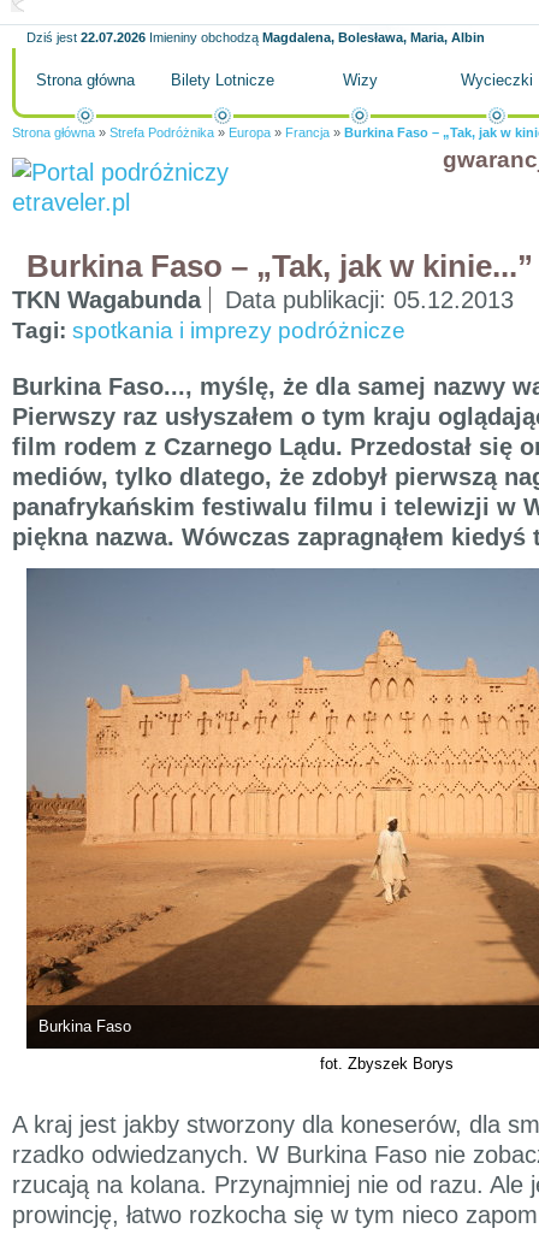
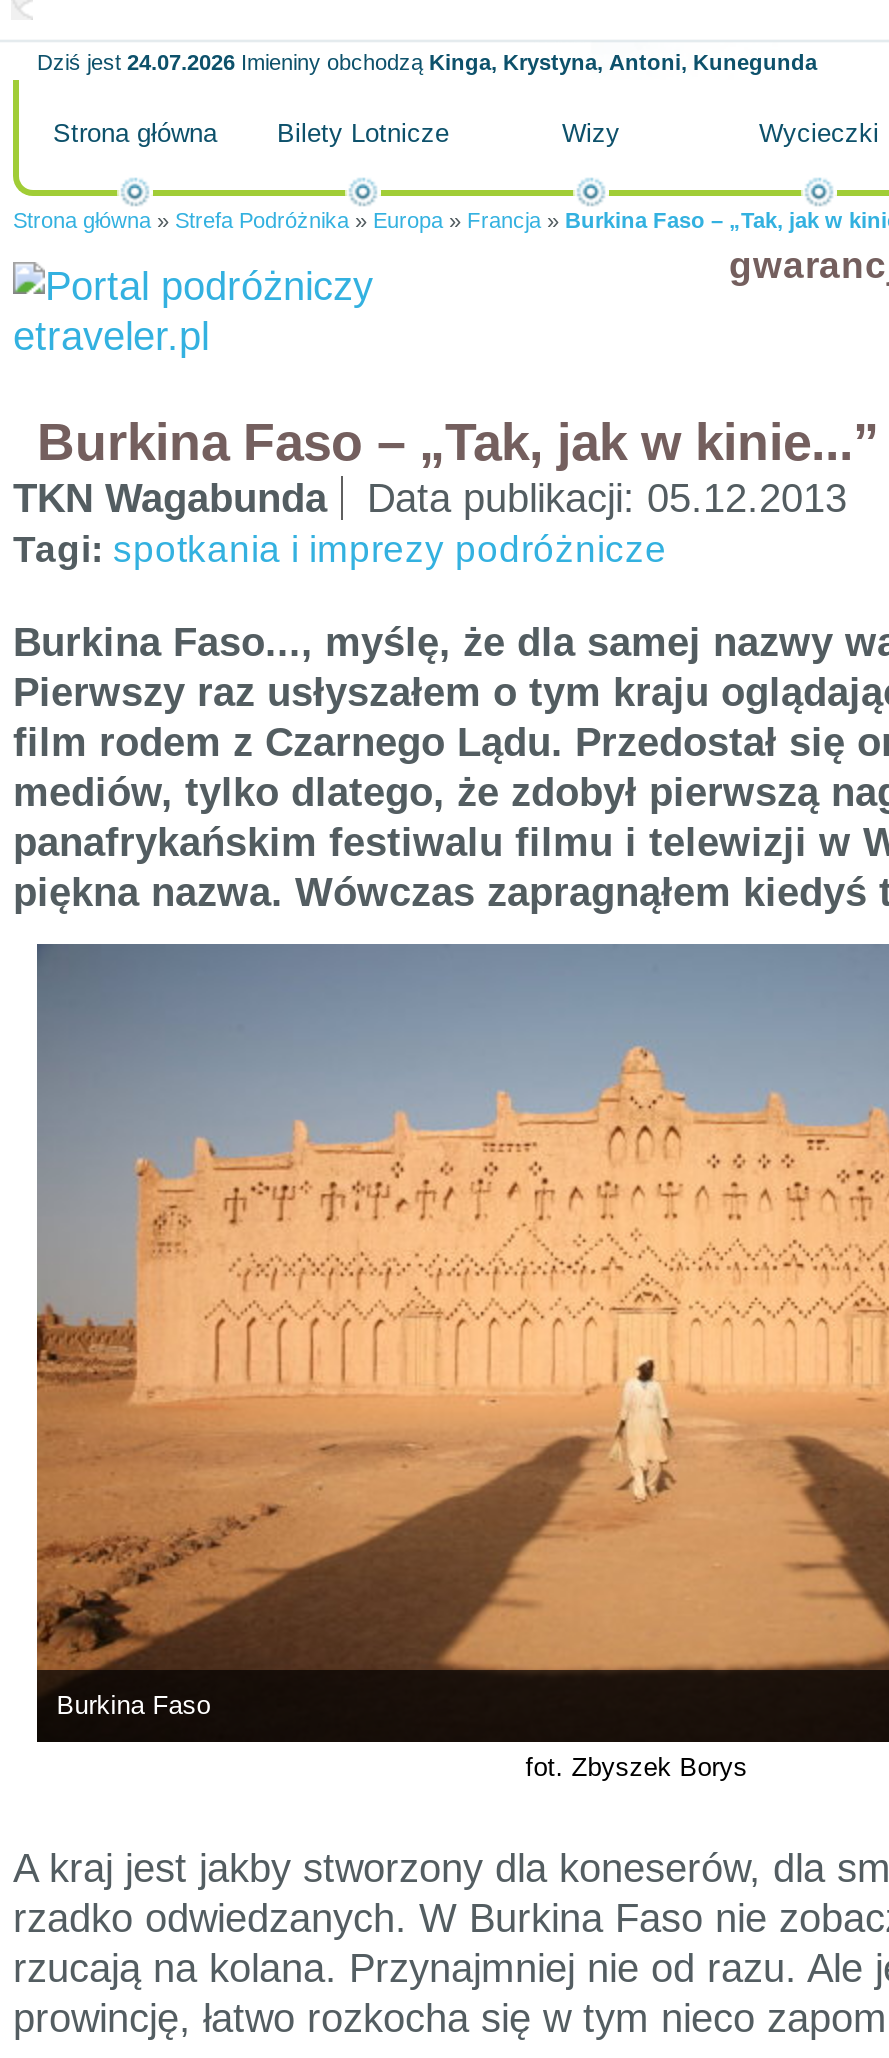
[26,30,485,45] Dziś jest 22.07.2026 Imieniny obchodzą Magdalena, Bolesława, Maria, Albin -> [37,50,817,74] Dziś jest 24.07.2026 Imieniny obchodzą Kinga, Krystyna, Antoni, Kunegunda

